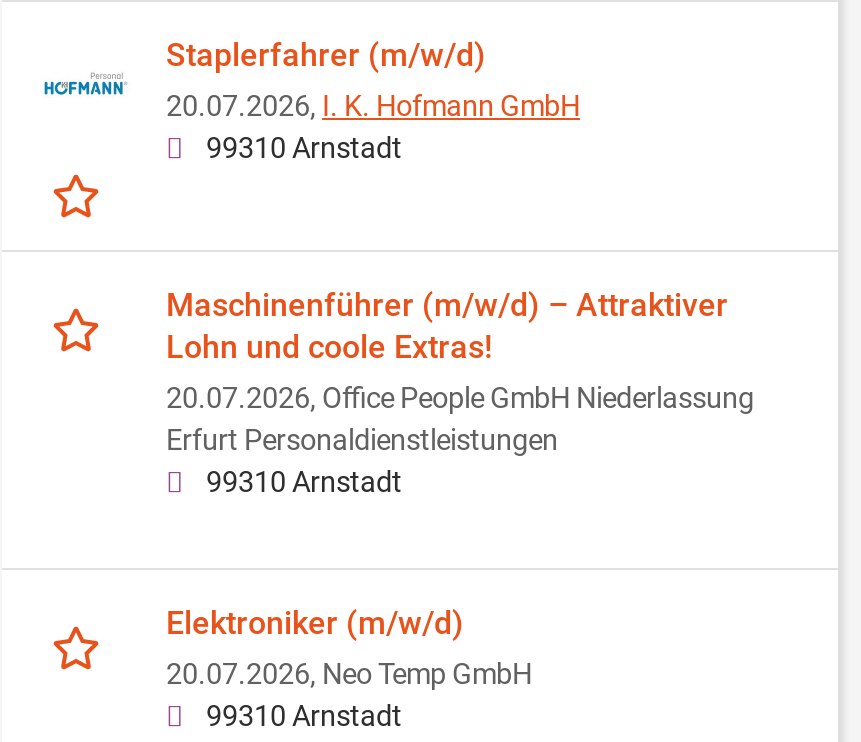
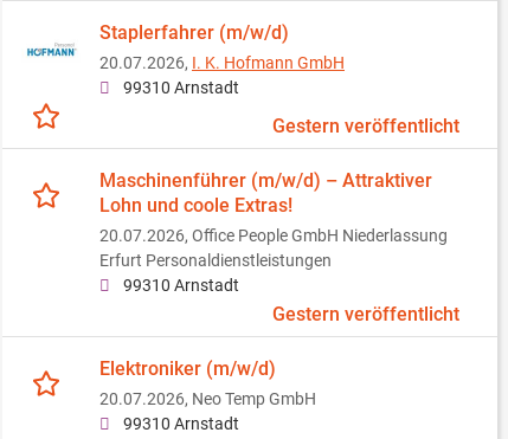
none -> [272,115,459,138] Gestern veröffentlicht
none -> [272,303,459,326] Gestern veröffentlicht

